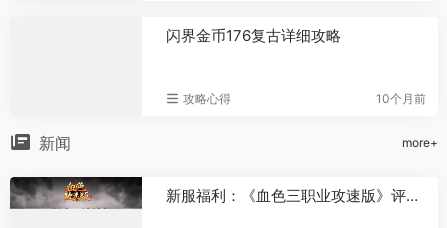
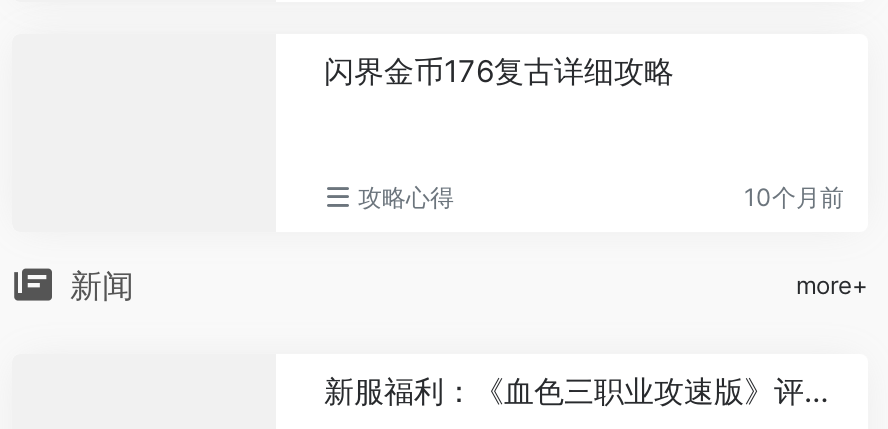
[9,176,143,210] [image] -> none

